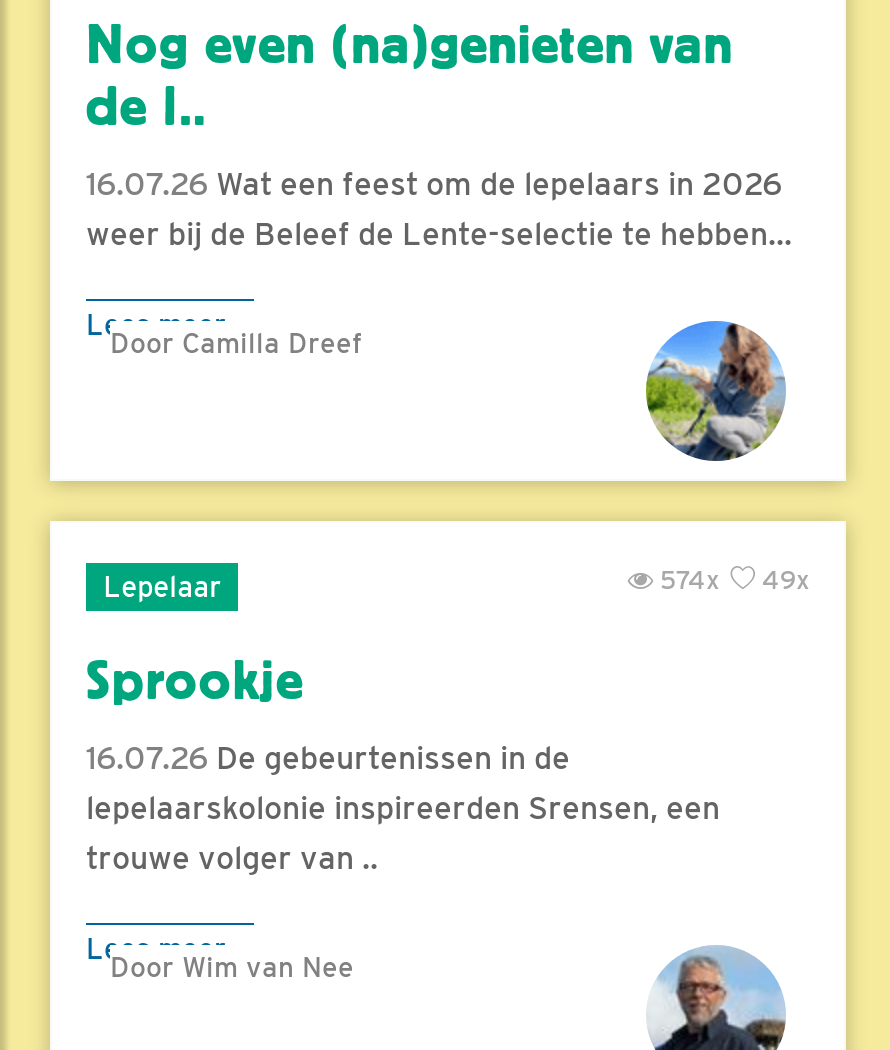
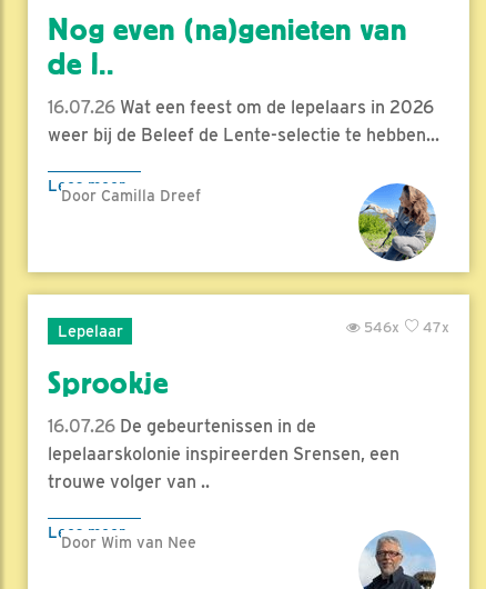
[654,564,810,594] 49x | 574x -> [361,319,449,336] 47x | 546x

